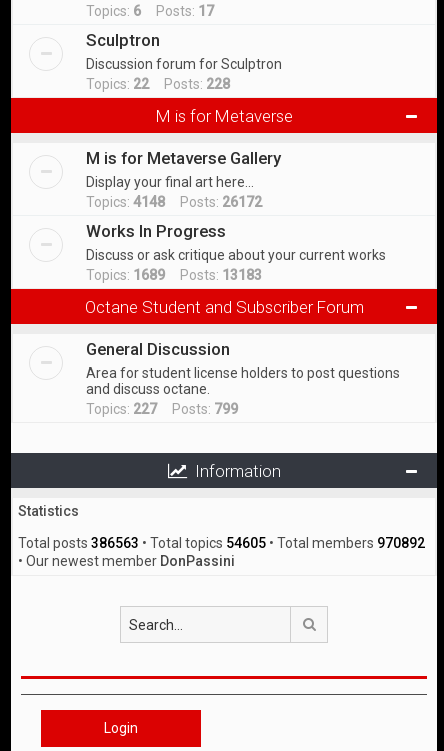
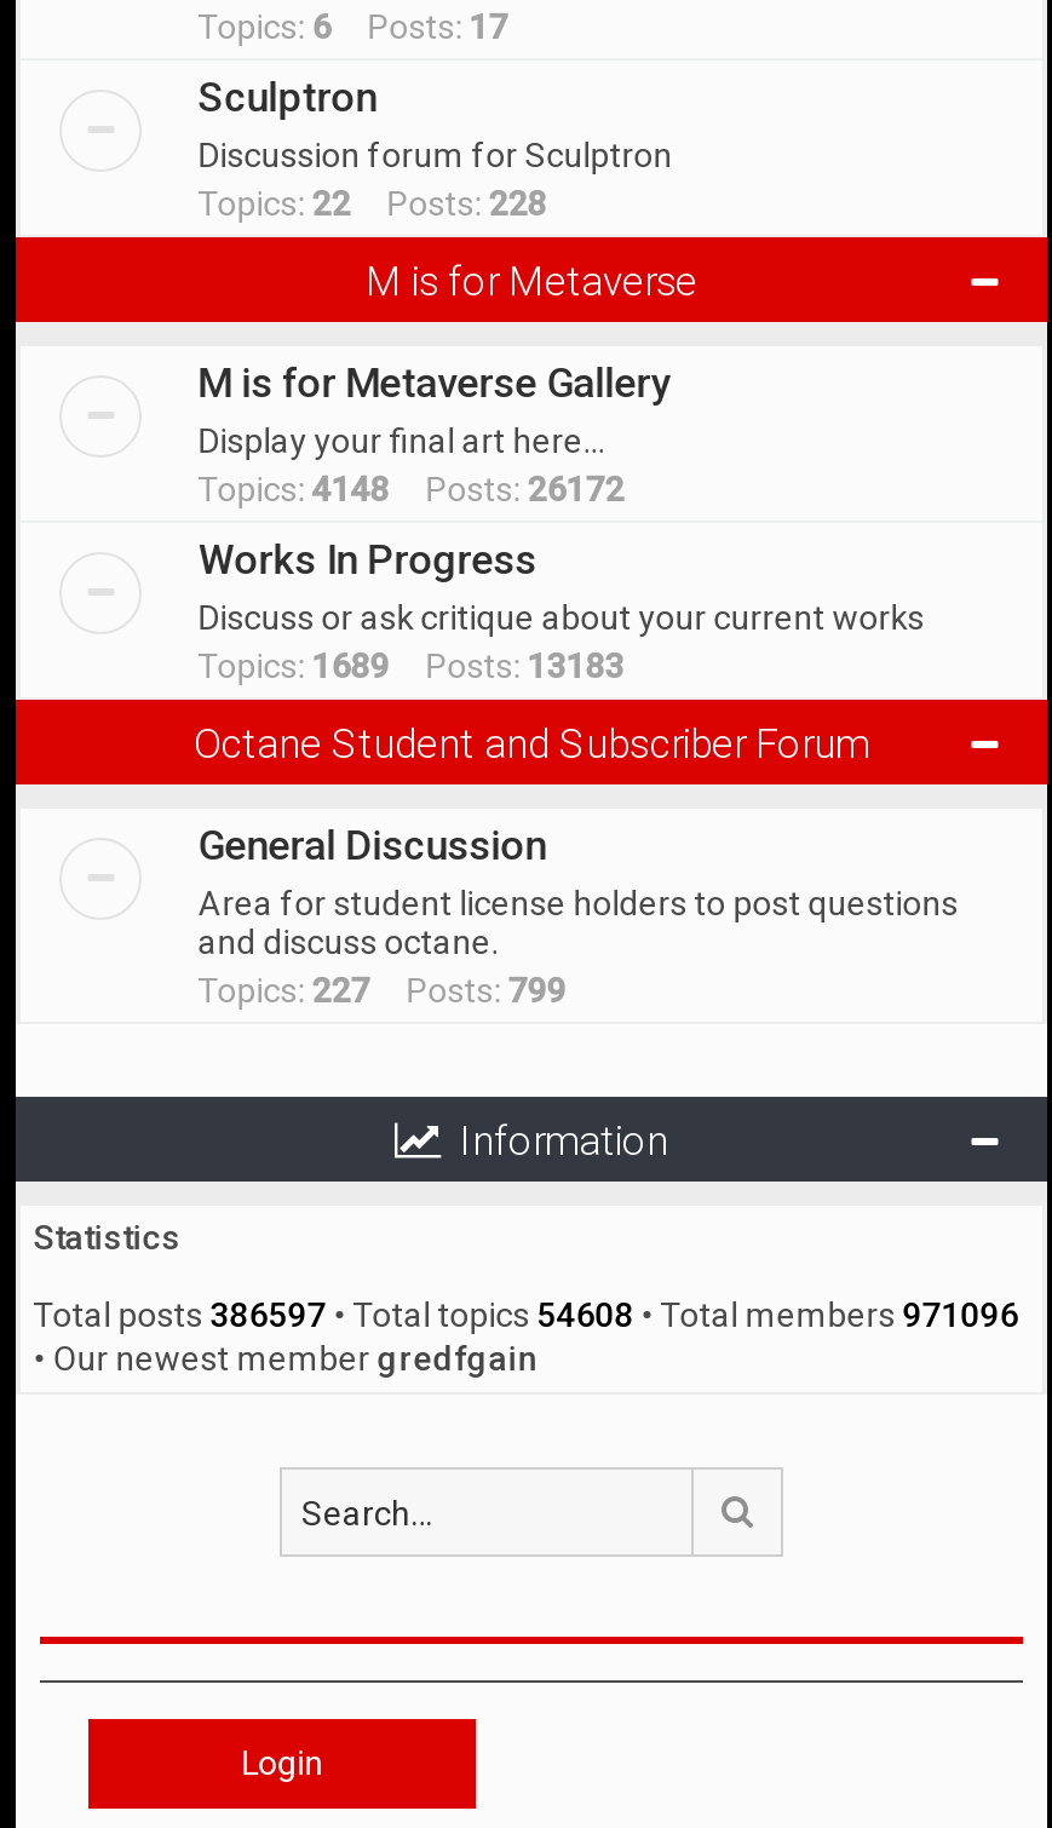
[18,535,425,551] Total posts 386563 • Total topics 54605 • Total members 970892 -> [33,1295,1019,1334] Total posts 386597 • Total topics 54608 • Total members 971096
[18,553,235,569] • Our newest member DonPassini -> [33,1339,537,1378] • Our newest member gredfgain

